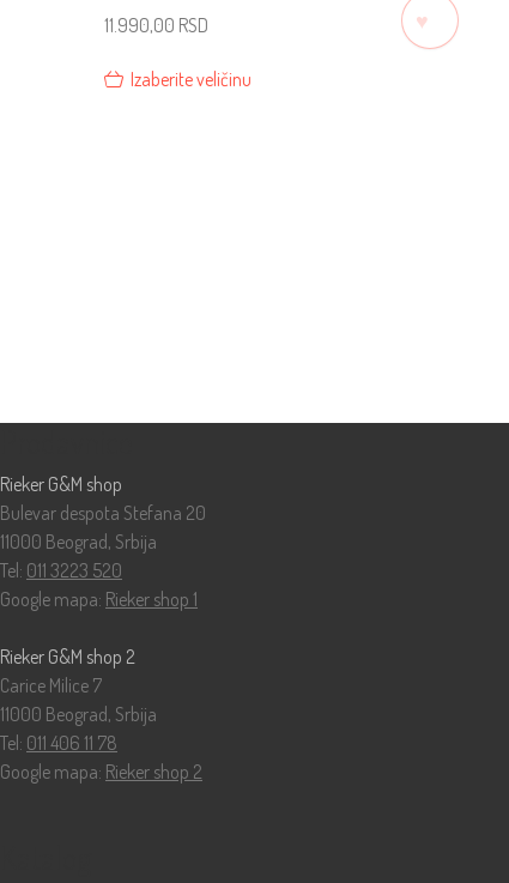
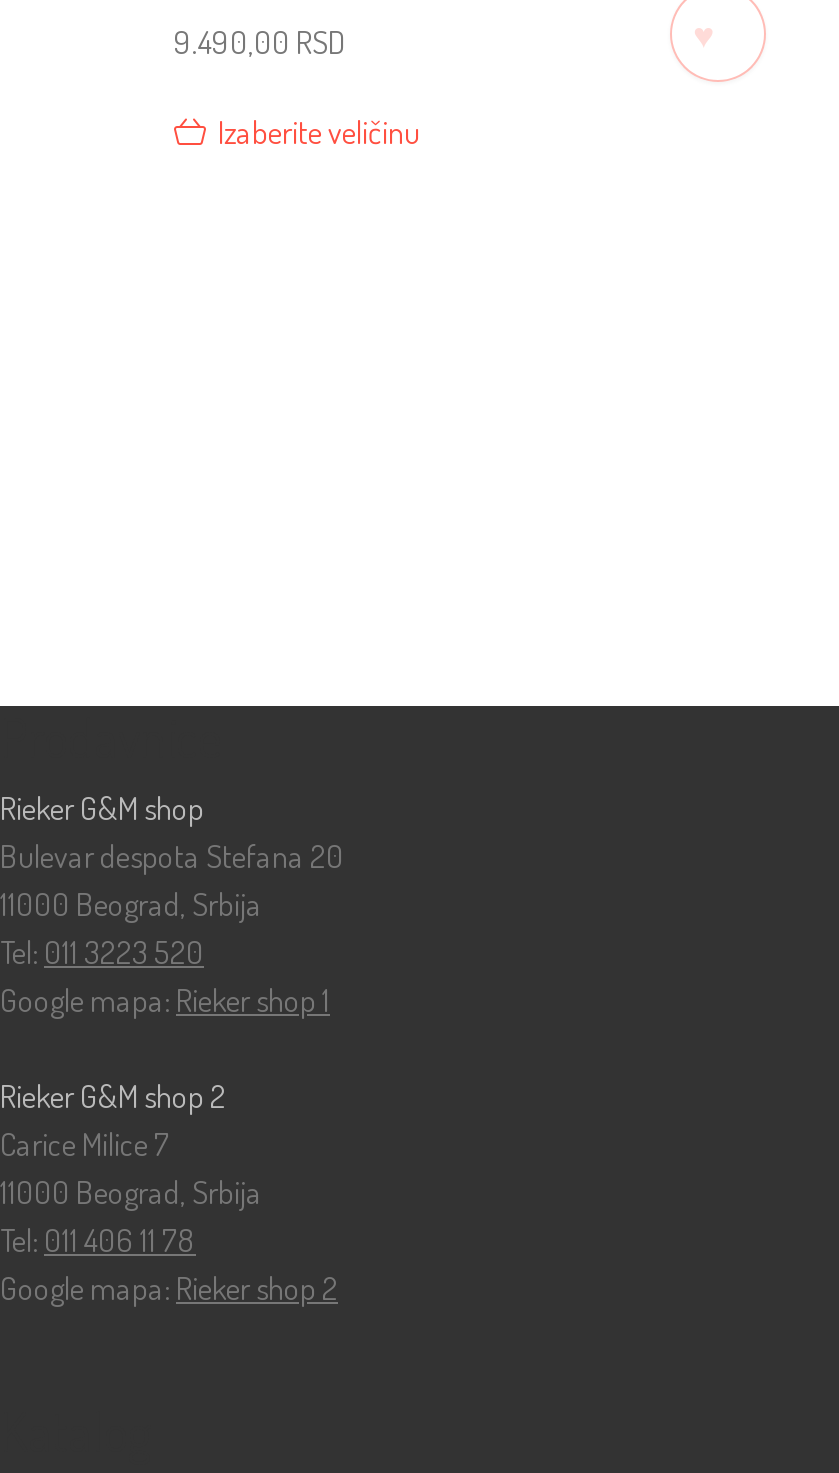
[104,13,208,37] 11.990,00 RSD -> [174,22,346,62] 9.490,00 RSD

